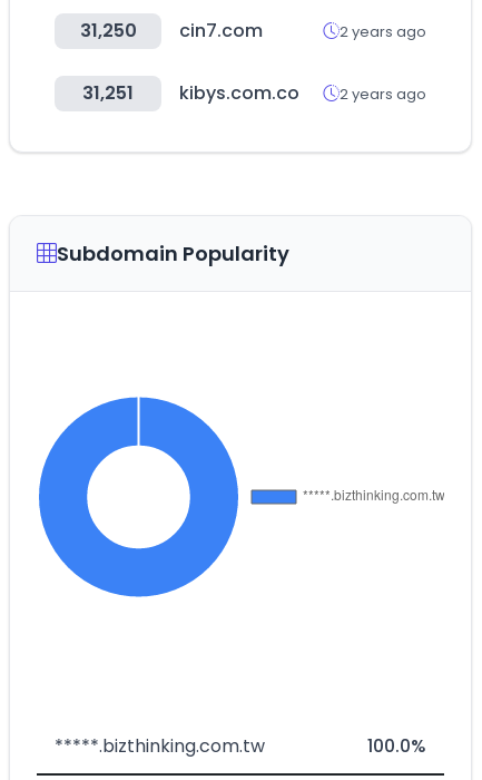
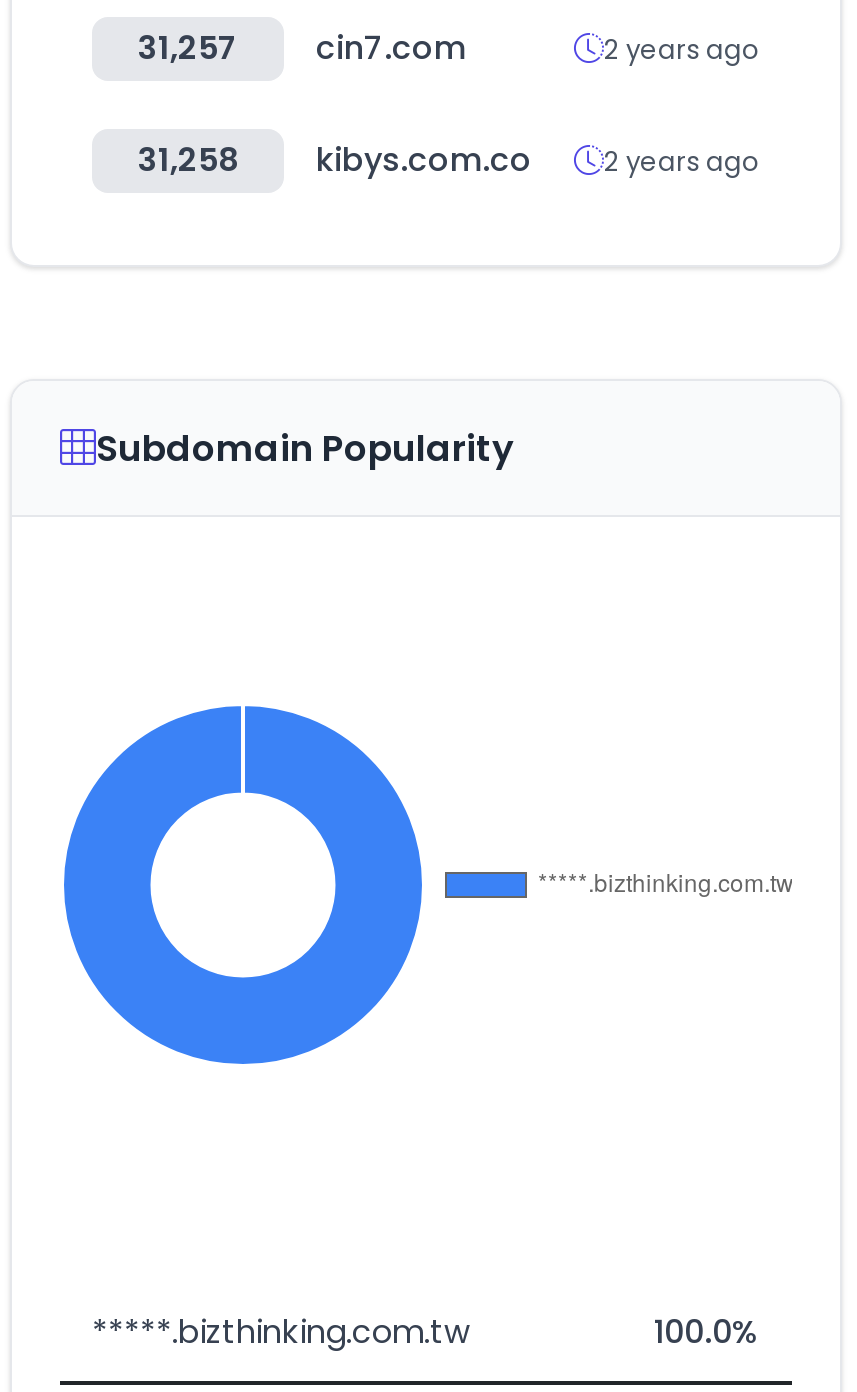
[80,18,263,43] 31,250 cin7.com -> [138,25,466,71] 31,257 cin7.com
[82,80,426,106] 31,251 kibys.com.co 2 years ago -> [138,137,760,183] 31,258 kibys.com.co 2 years ago

